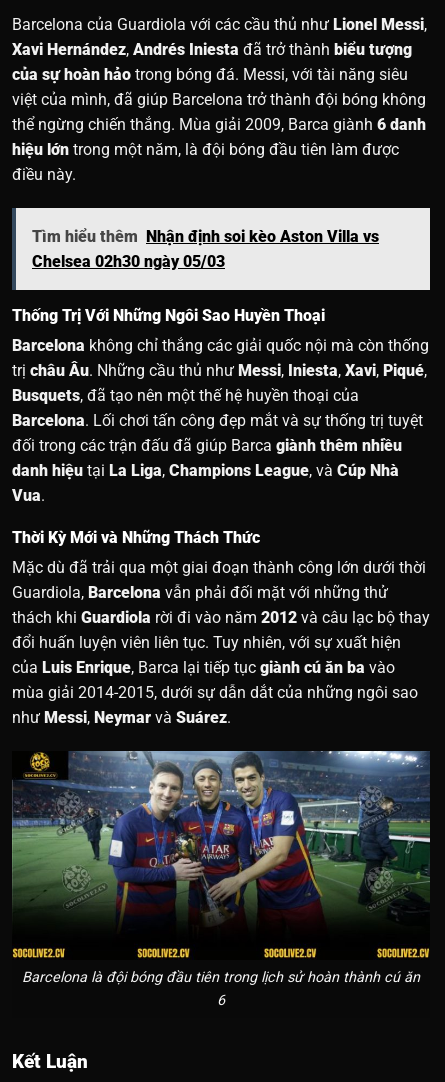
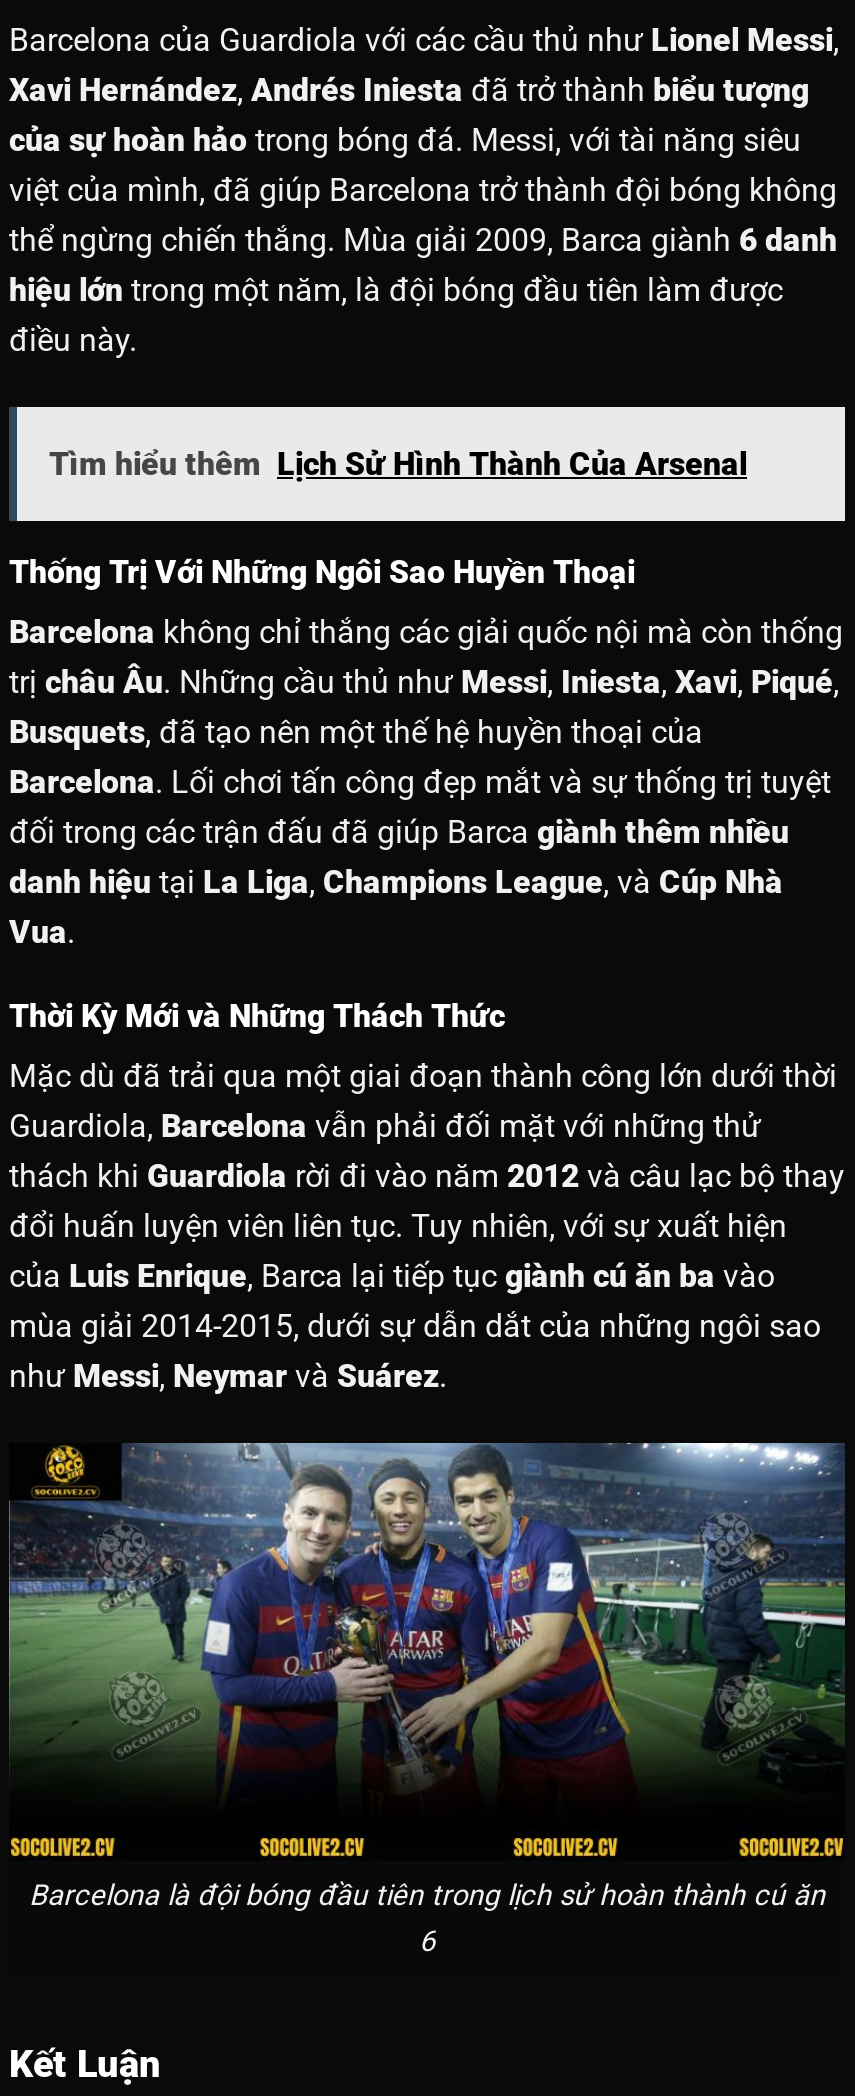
[32,226,379,270] Tìm hiểu thêm Nhận định soi kèo Aston Villa vs | Chelsea 02h30 ngày 05/03 -> [49,444,747,482] Tìm hiểu thêm Lịch Sử Hình Thành Của Arsenal

